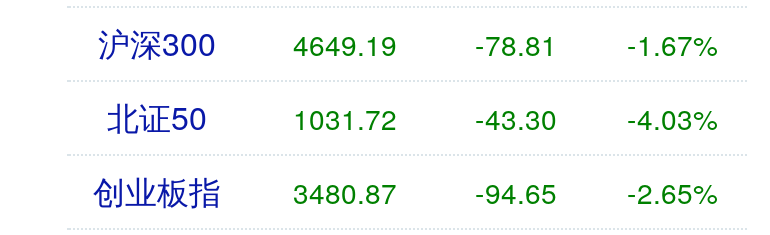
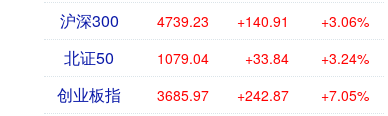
[293,24,397,64] 4649.19 -> [157,11,209,31] 4739.23
[475,24,557,64] -78.81 -> [237,11,289,31] +140.91
[627,24,717,64] -1.67% -> [321,11,369,31] +3.06%
[293,98,397,138] 1031.72 -> [157,48,209,68] 1079.04
[475,98,557,138] -43.30 -> [245,48,289,68] +33.84
[627,98,717,138] -4.03% -> [321,48,369,68] +3.24%
[293,172,397,212] 3480.87 -> [157,85,209,105] 3685.97
[475,172,557,212] -94.65 -> [237,85,289,105] +242.87
[627,172,717,212] -2.65% -> [321,85,369,105] +7.05%

